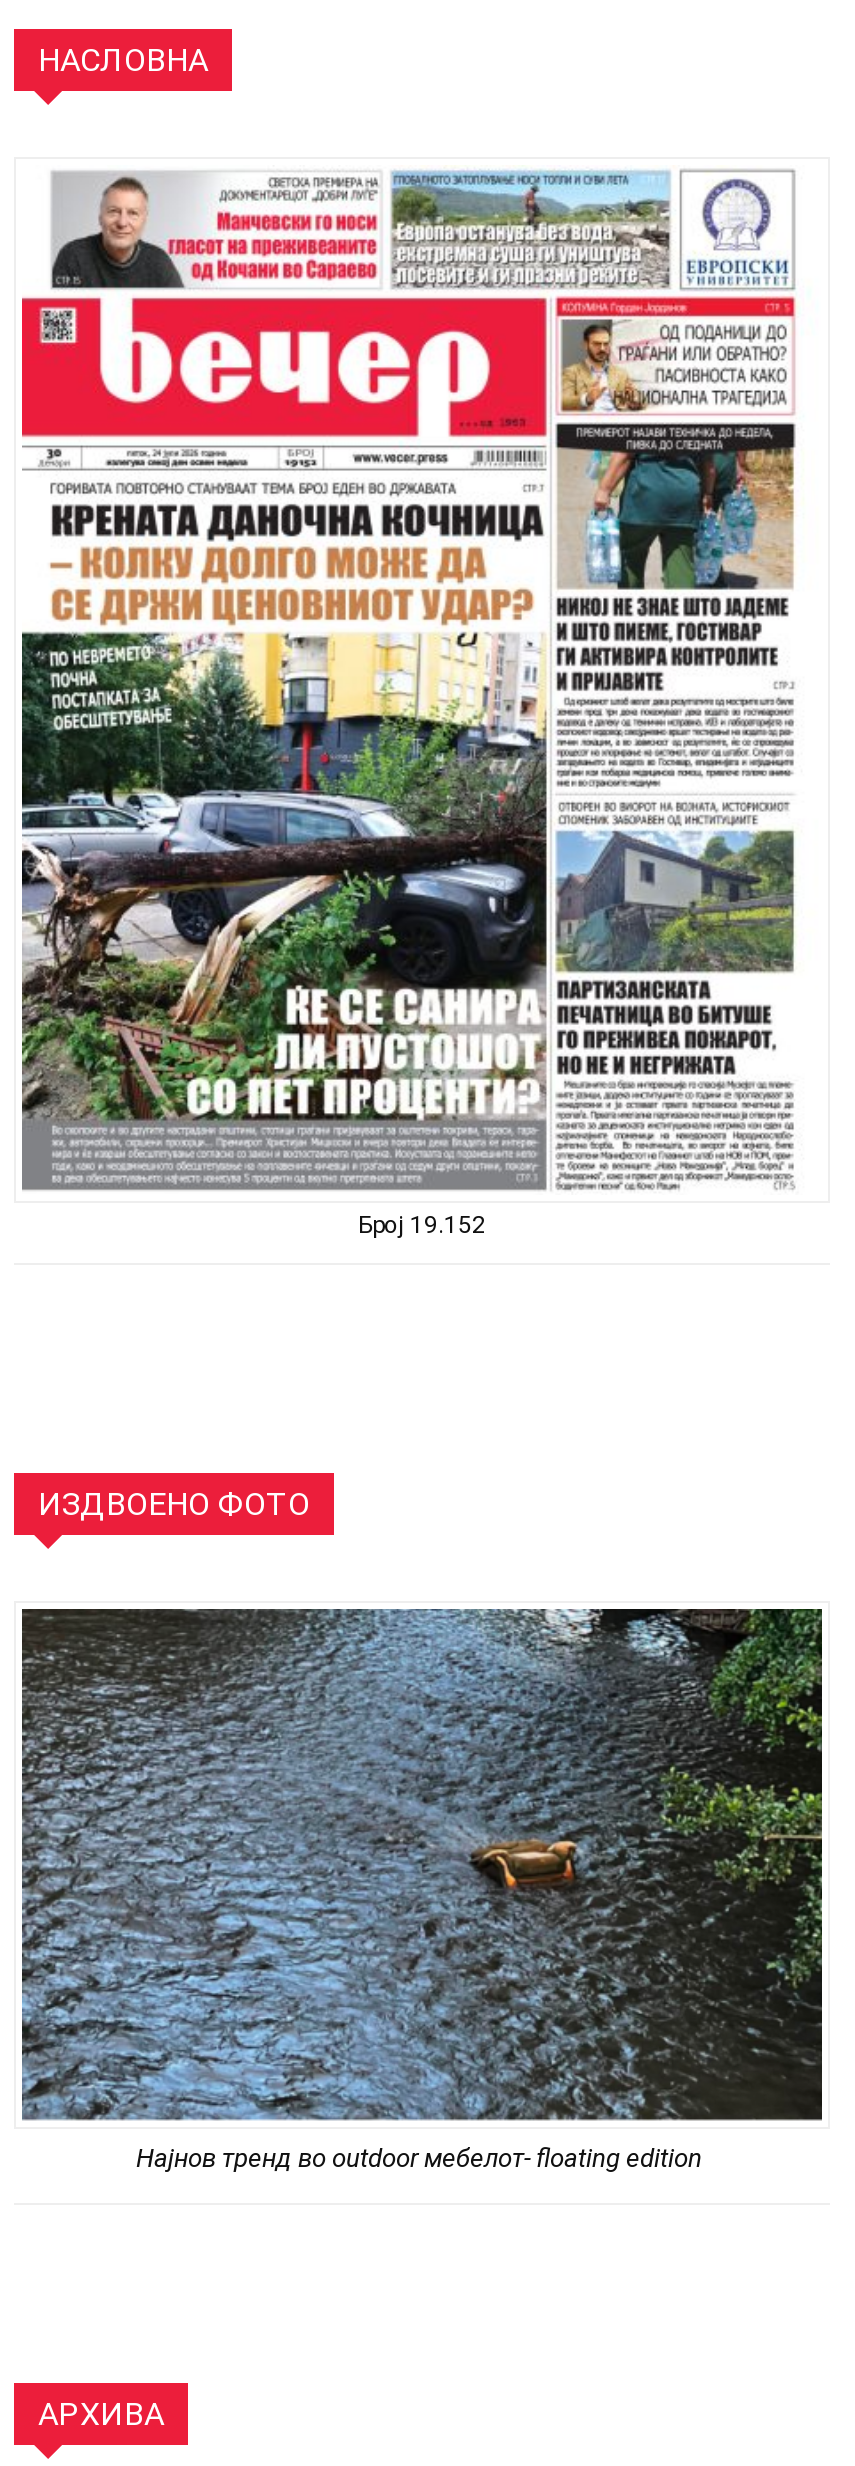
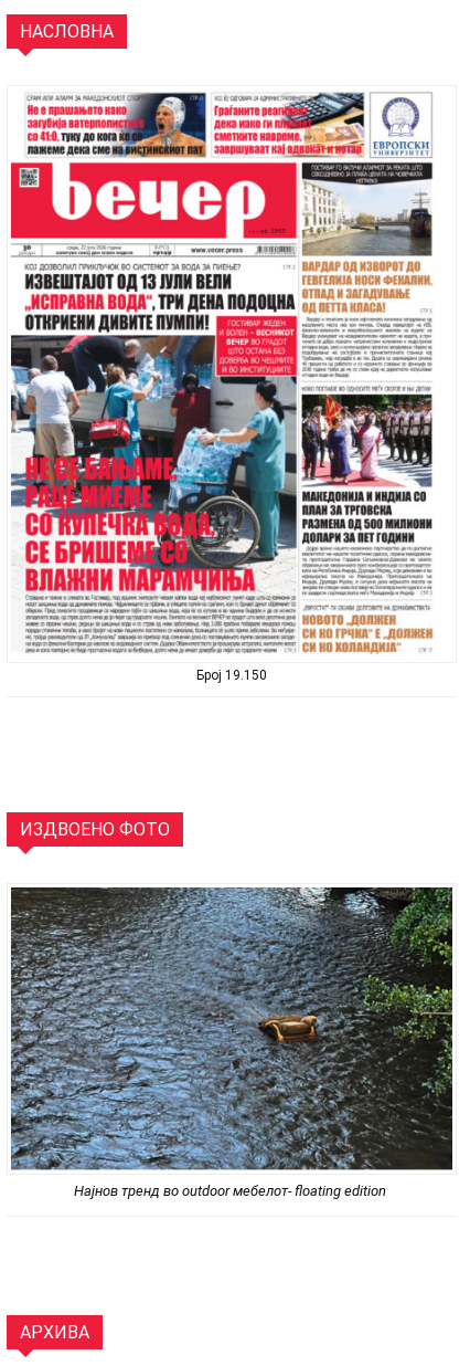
[20,169,798,1239] [image] | Број 19.152 -> [10,92,438,683] [image] | Број 19.150

